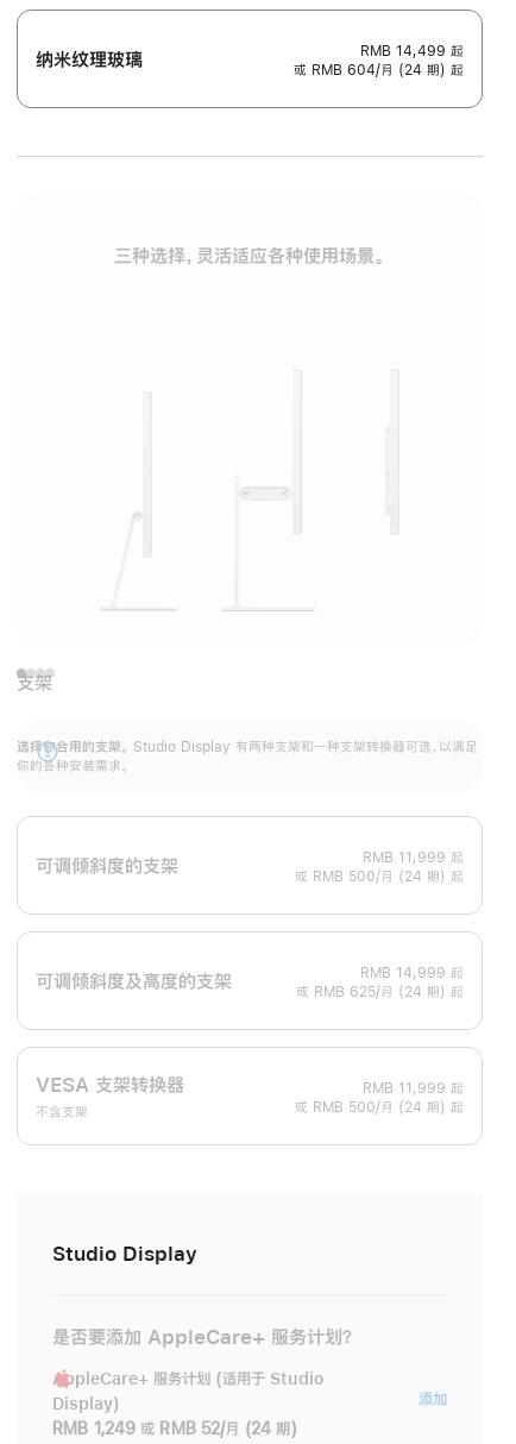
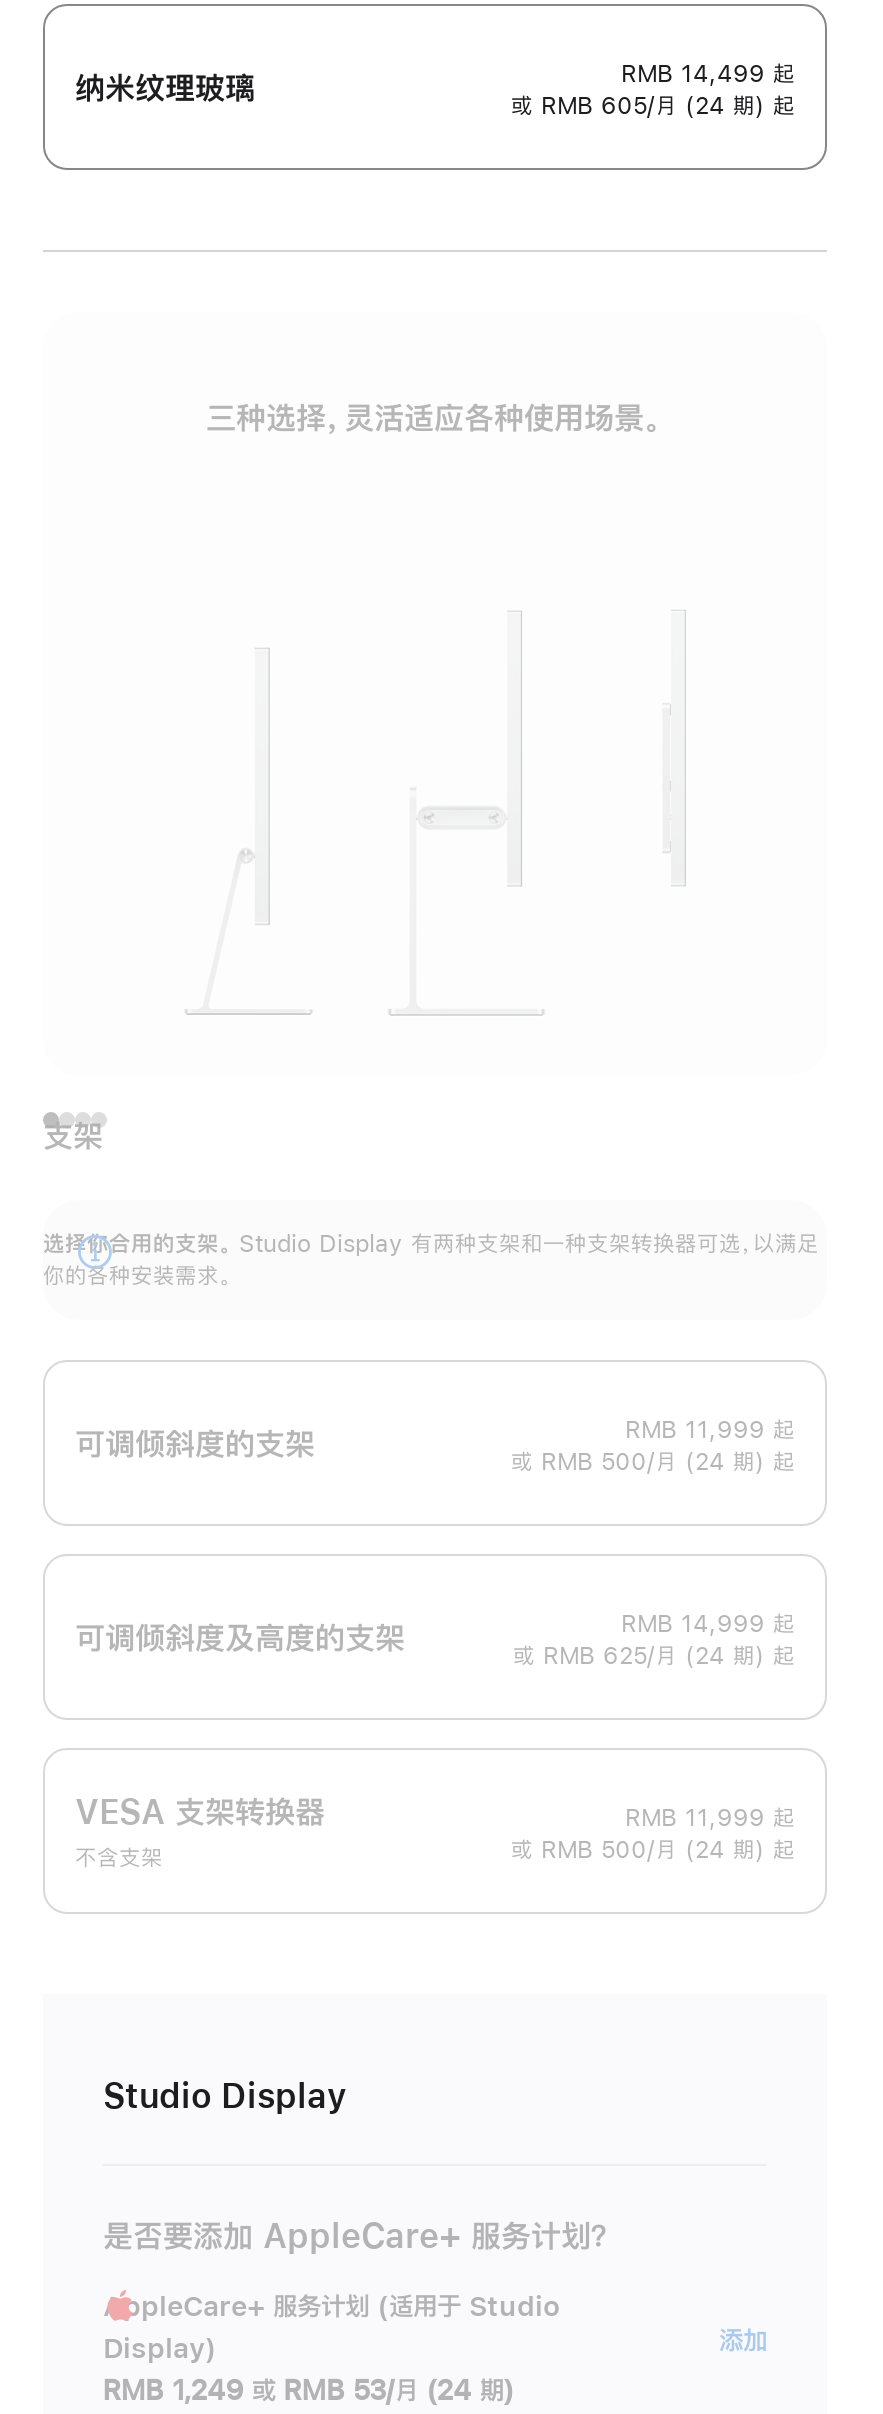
[294,63,464,78] 或 RMB 604/月 (24 期) 起 -> [511,94,795,118] 或 RMB 605/月 (24 期) 起
[52,1421,297,1437] RMB 1,249 或 RMB 52/月 (24 期) -> [103,2377,514,2405] RMB 1,249 或 RMB 53/月 (24 期)

